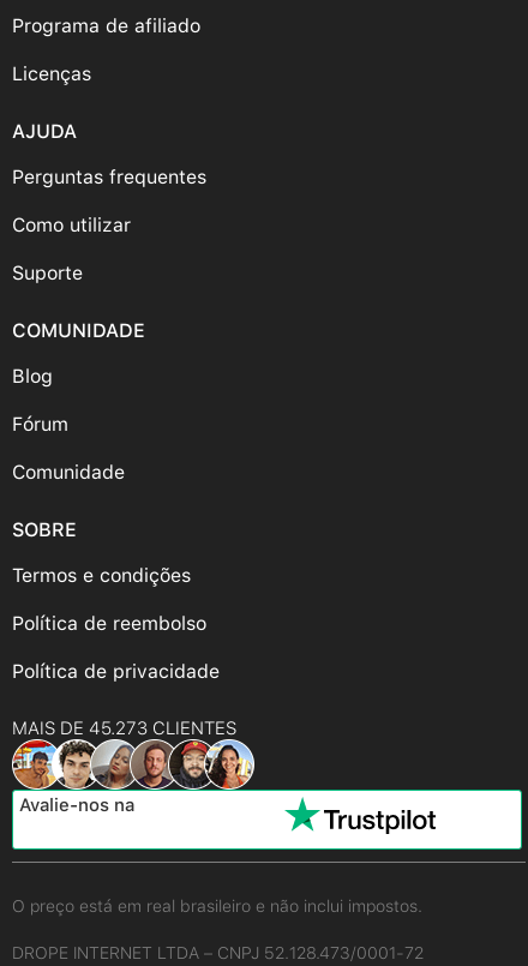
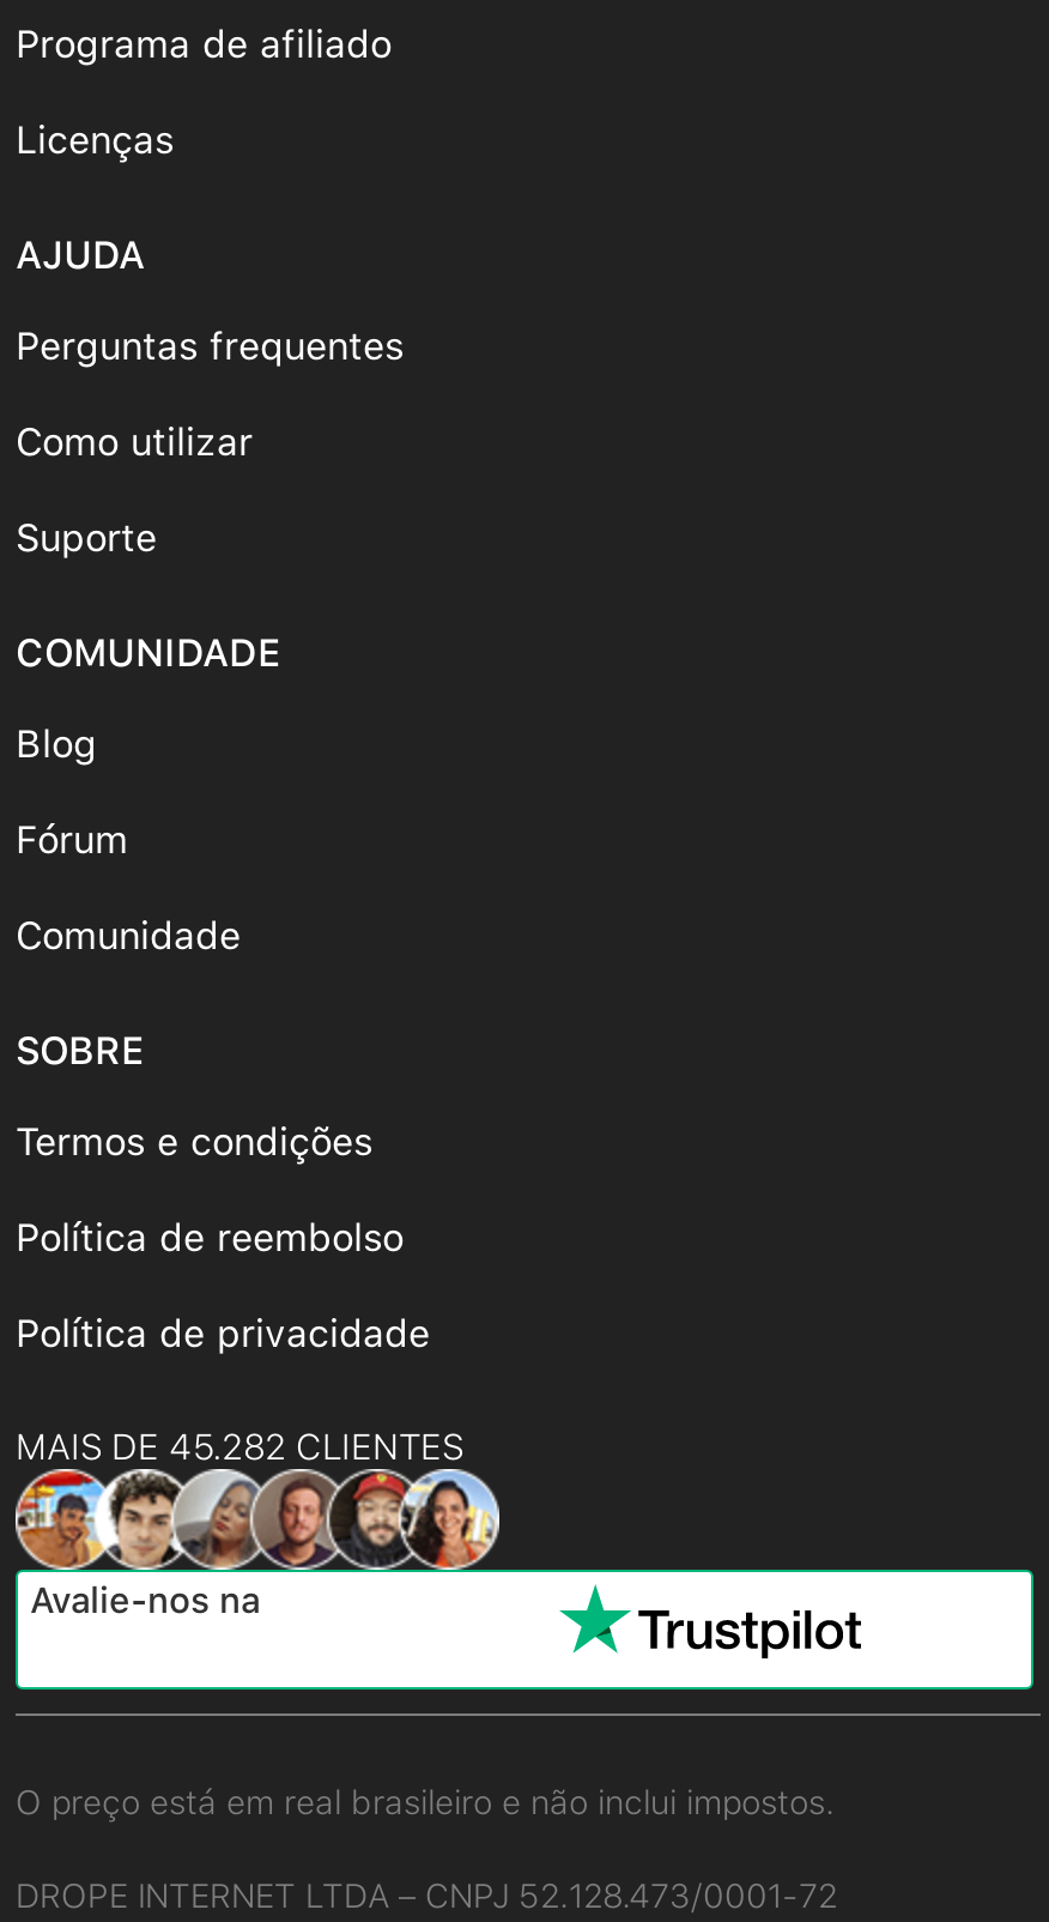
[12,717,236,739] MAIS DE 45.273 CLIENTES -> [16,1425,463,1469] MAIS DE 45.282 CLIENTES

